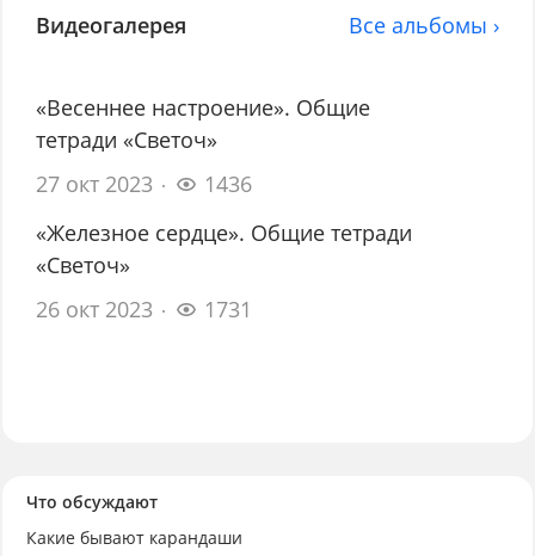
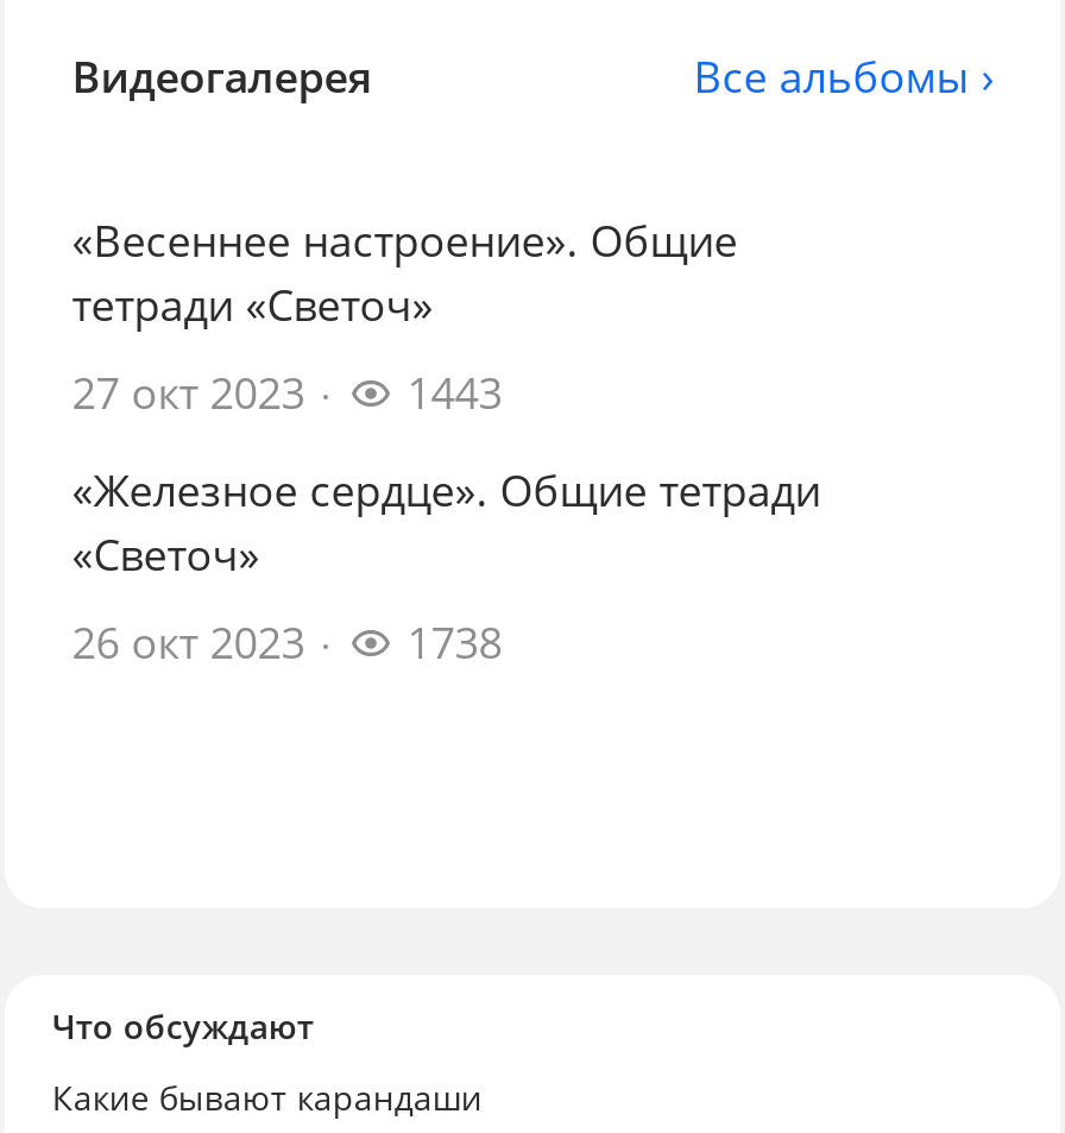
[36,170,252,198] 27 окт 2023 1436 -> [72,364,502,421] 27 окт 2023 1443
[36,295,252,324] 26 окт 2023 1731 -> [72,614,502,671] 26 окт 2023 1738

